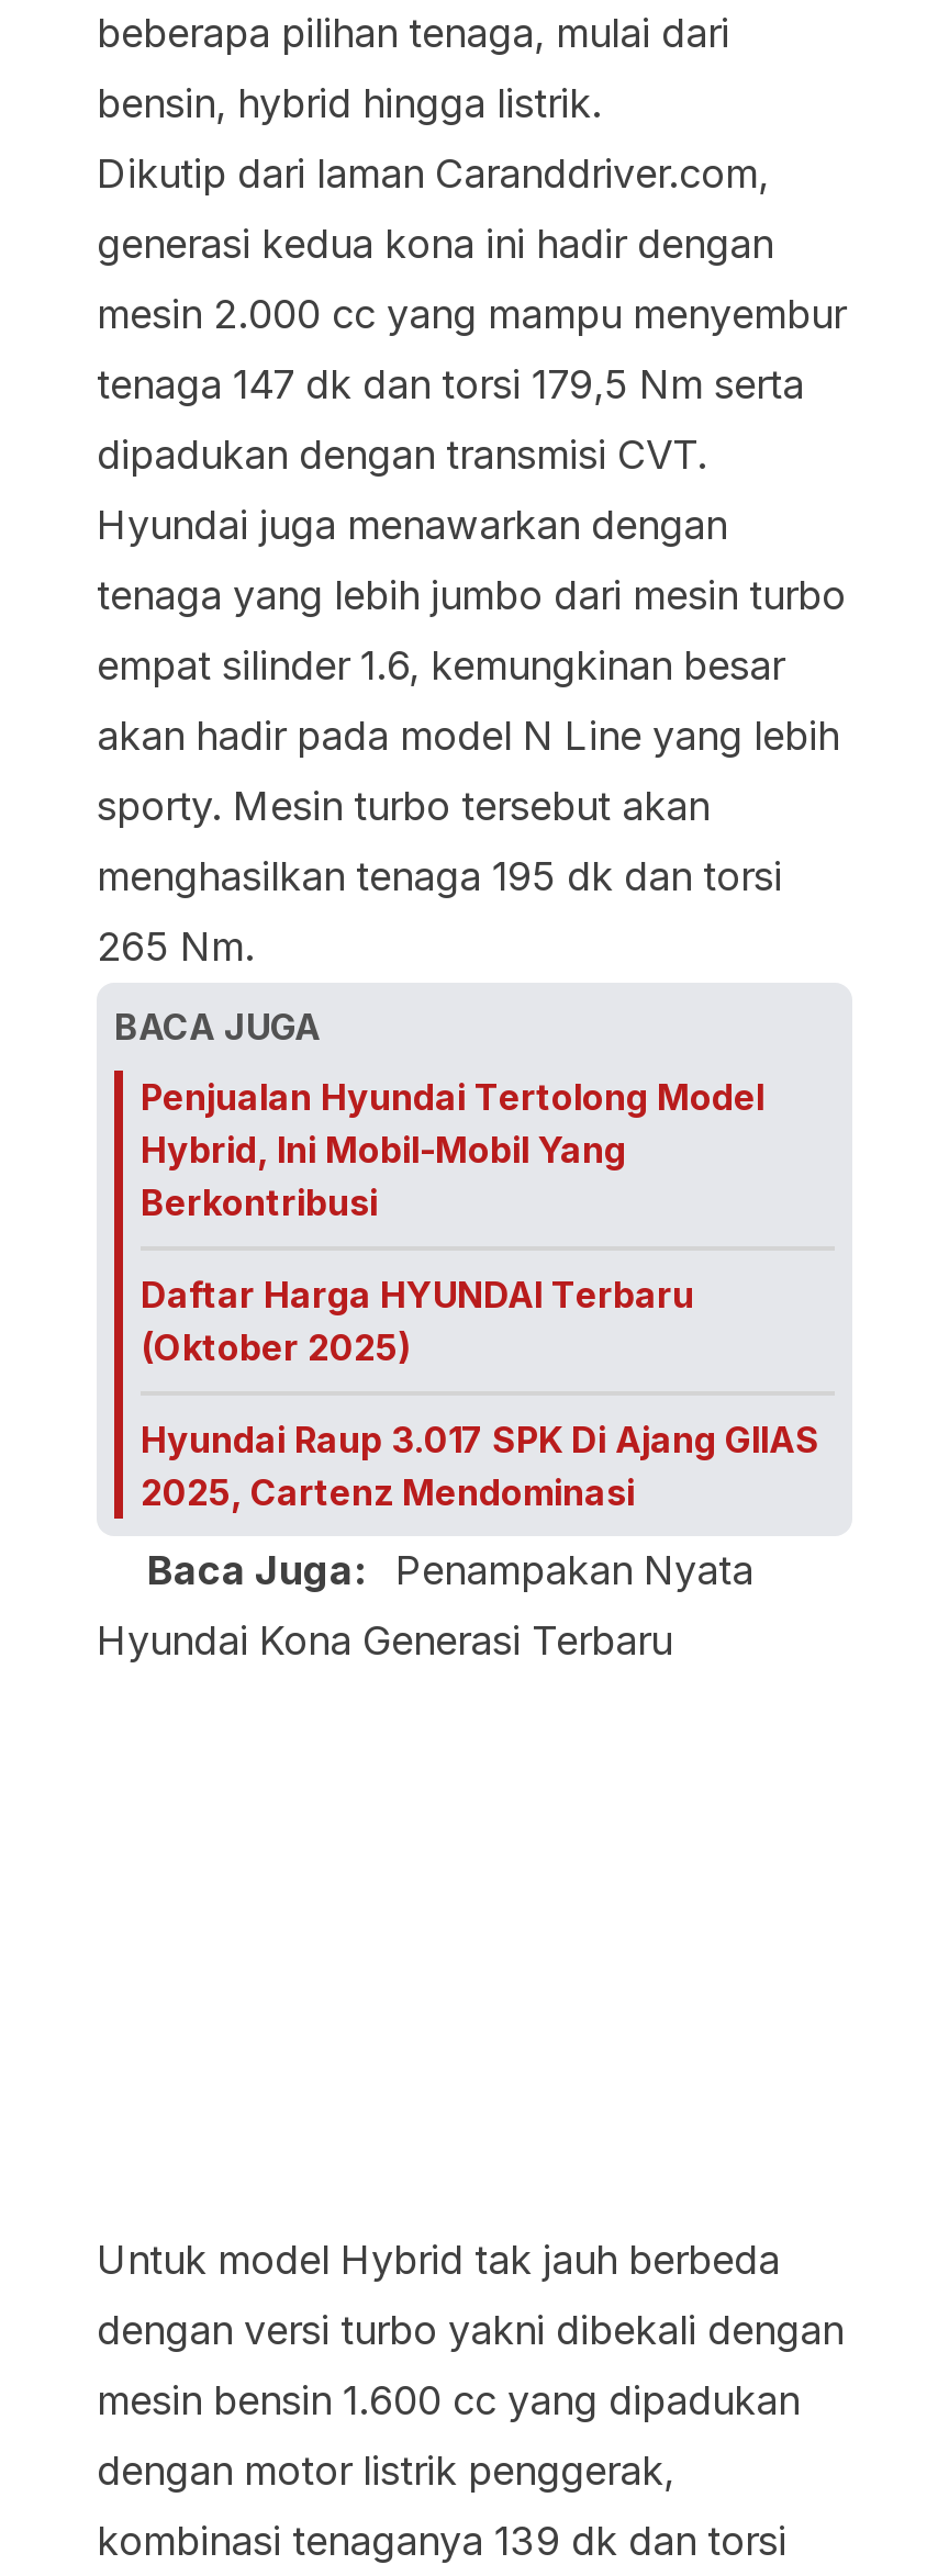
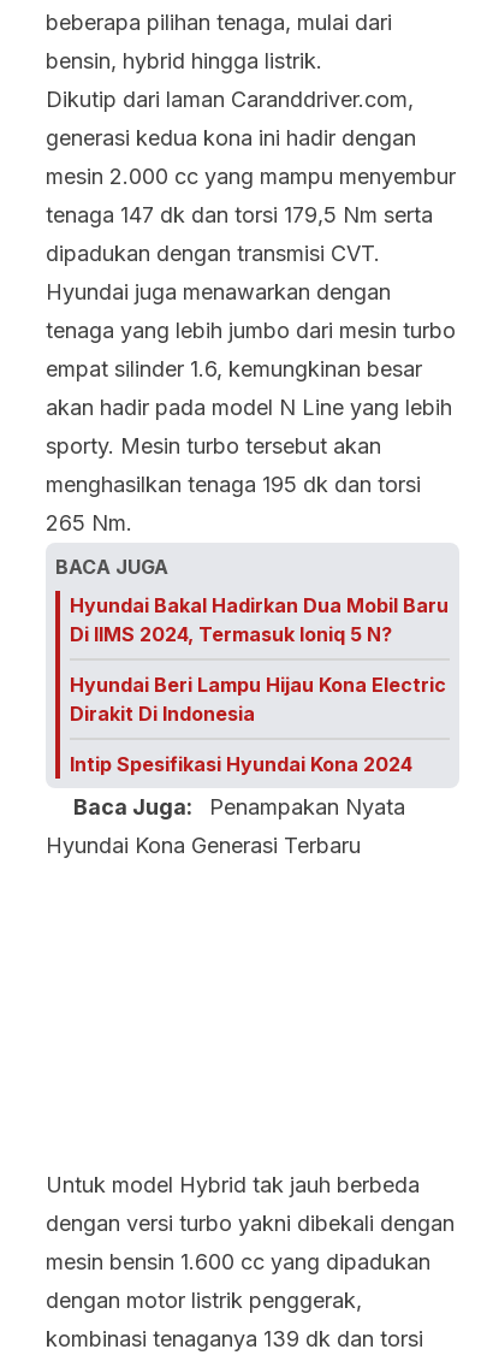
[141,1075,764,1224] Penjualan Hyundai Tertolong Model | Hybrid, Ini Mobil-Mobil Yang | Berkontribusi -> [70,593,449,646] Hyundai Bakal Hadirkan Dua Mobil Baru | Di IIMS 2024, Termasuk Ioniq 5 N?
[141,1273,694,1369] Daftar Harga HYUNDAI Terbaru | (Oktober 2025) -> [70,673,446,726] Hyundai Beri Lampu Hijau Kona Electric | Dirakit Di Indonesia
[141,1418,819,1514] Hyundai Raup 3.017 SPK Di Ajang GIIAS | 2025, Cartenz Mendominasi -> [70,752,412,776] Intip Spesifikasi Hyundai Kona 2024

